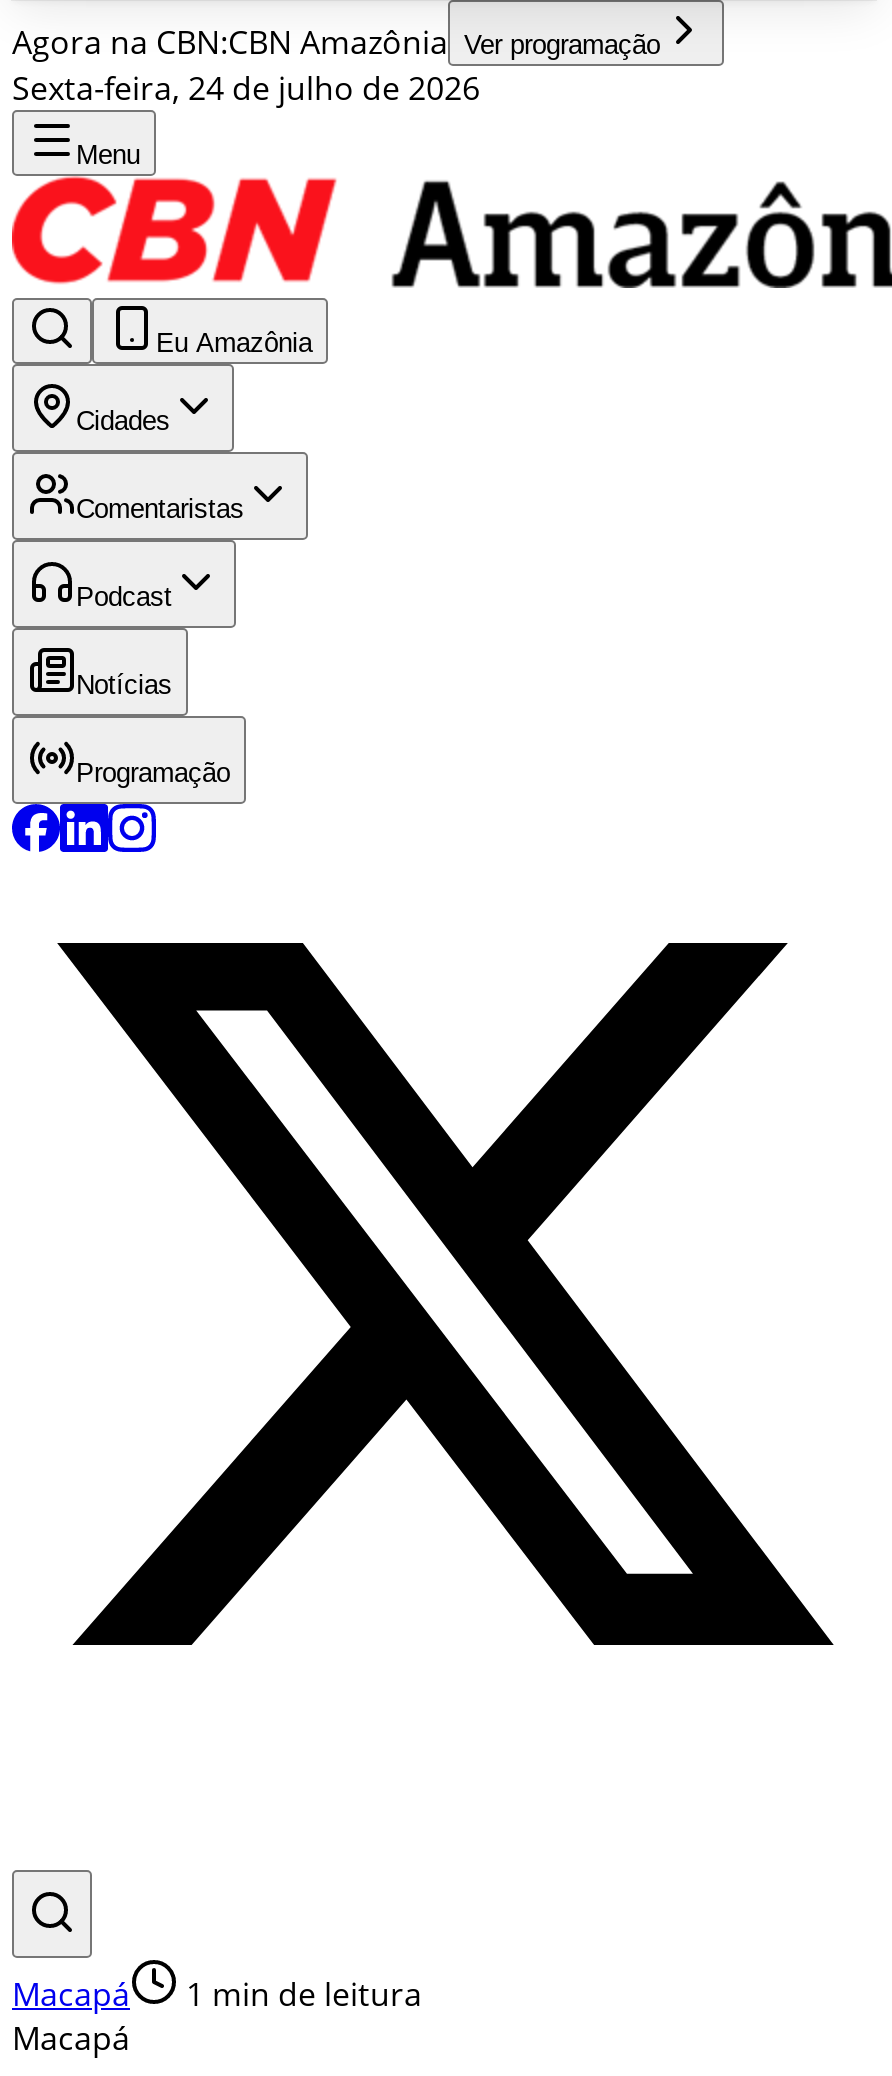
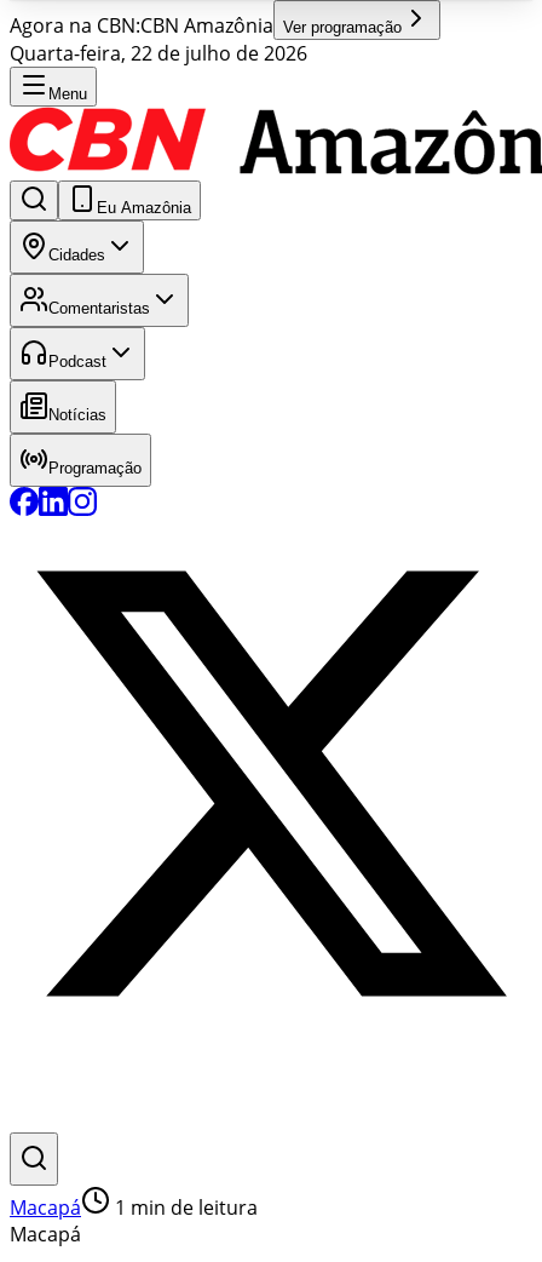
[12,66,480,110] Sexta-feira, 24 de julho de 2026 -> [10,40,307,67] Quarta-feira, 22 de julho de 2026

